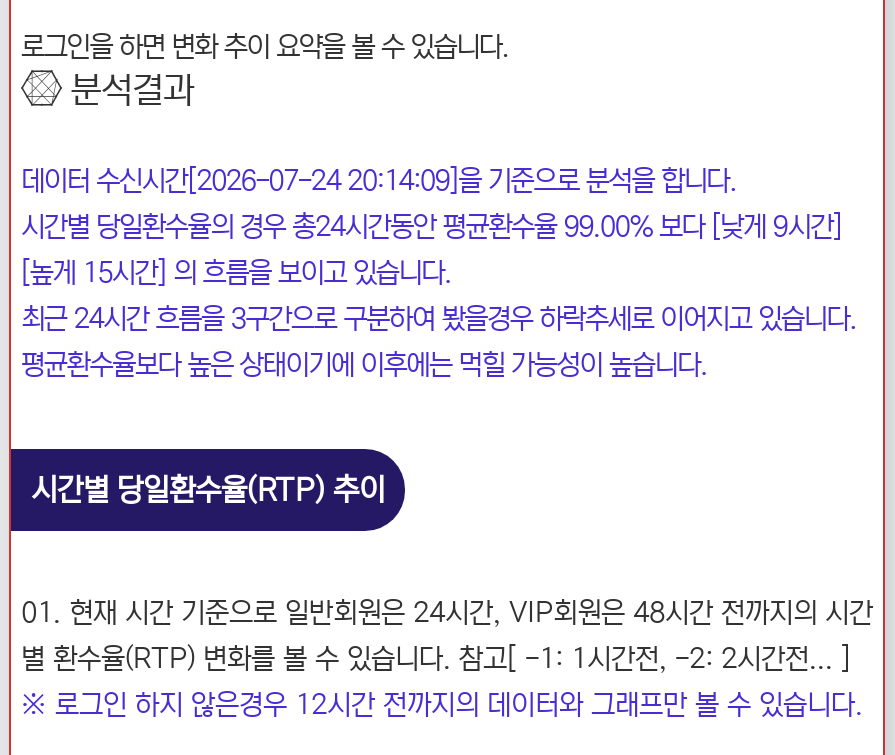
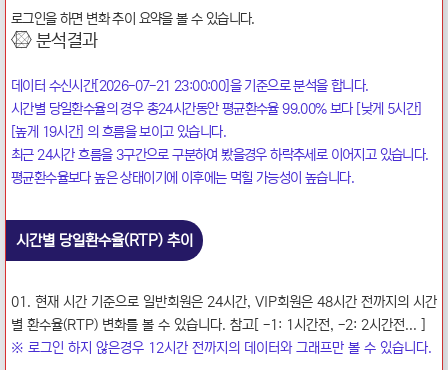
[21,165,736,197] 데이터 수신시간[2026-07-24 20:14:09]을 기준으로 분석을 합니다. -> [11,78,369,94] 데이터 수신시간[2026-07-21 23:00:00]을 기준으로 분석을 합니다.
[21,211,842,243] 시간별 당일환수율의 경우 총24시간동안 평균환수율 99.00% 보다 [낮게 9시간] -> [11,101,421,117] 시간별 당일환수율의 경우 총24시간동안 평균환수율 99.00% 보다 [낮게 5시간]
[21,257,451,289] [높게 15시간] 의 흐름을 보이고 있습니다. -> [11,124,226,140] [높게 19시간] 의 흐름을 보이고 있습니다.

